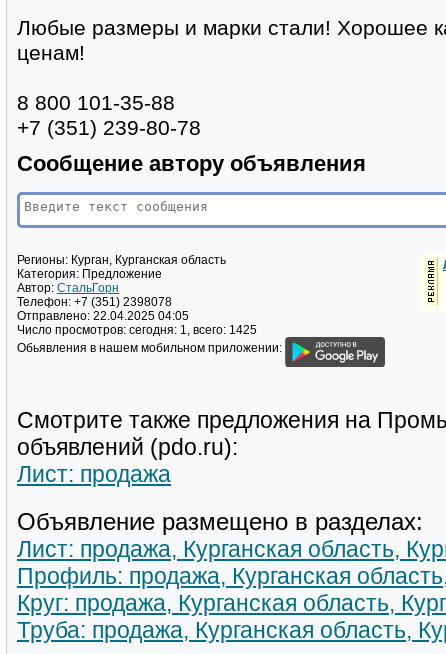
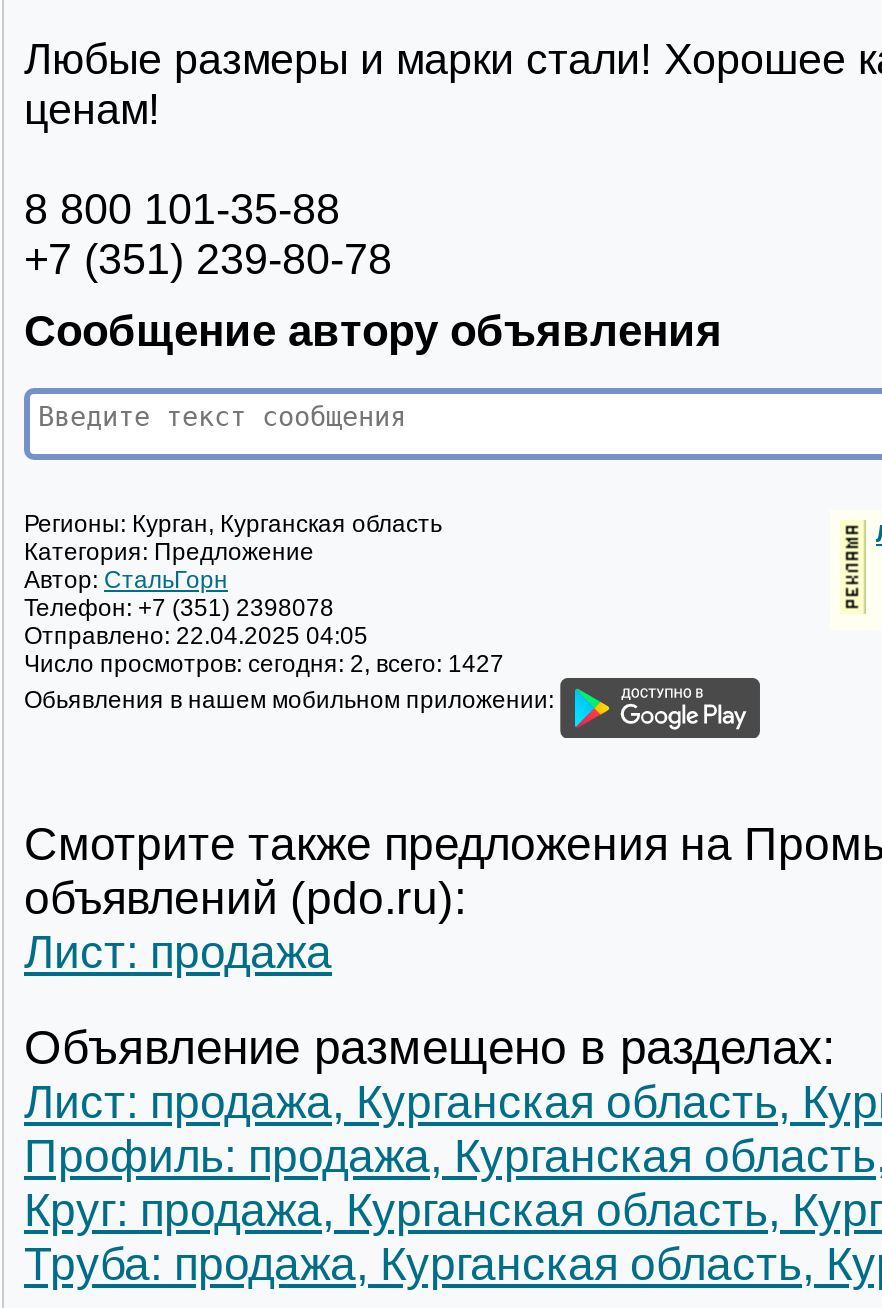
[17,323,257,337] Число просмотров: сегодня: 1, всего: 1425 -> [24,651,504,679] Число просмотров: сегодня: 2, всего: 1427

